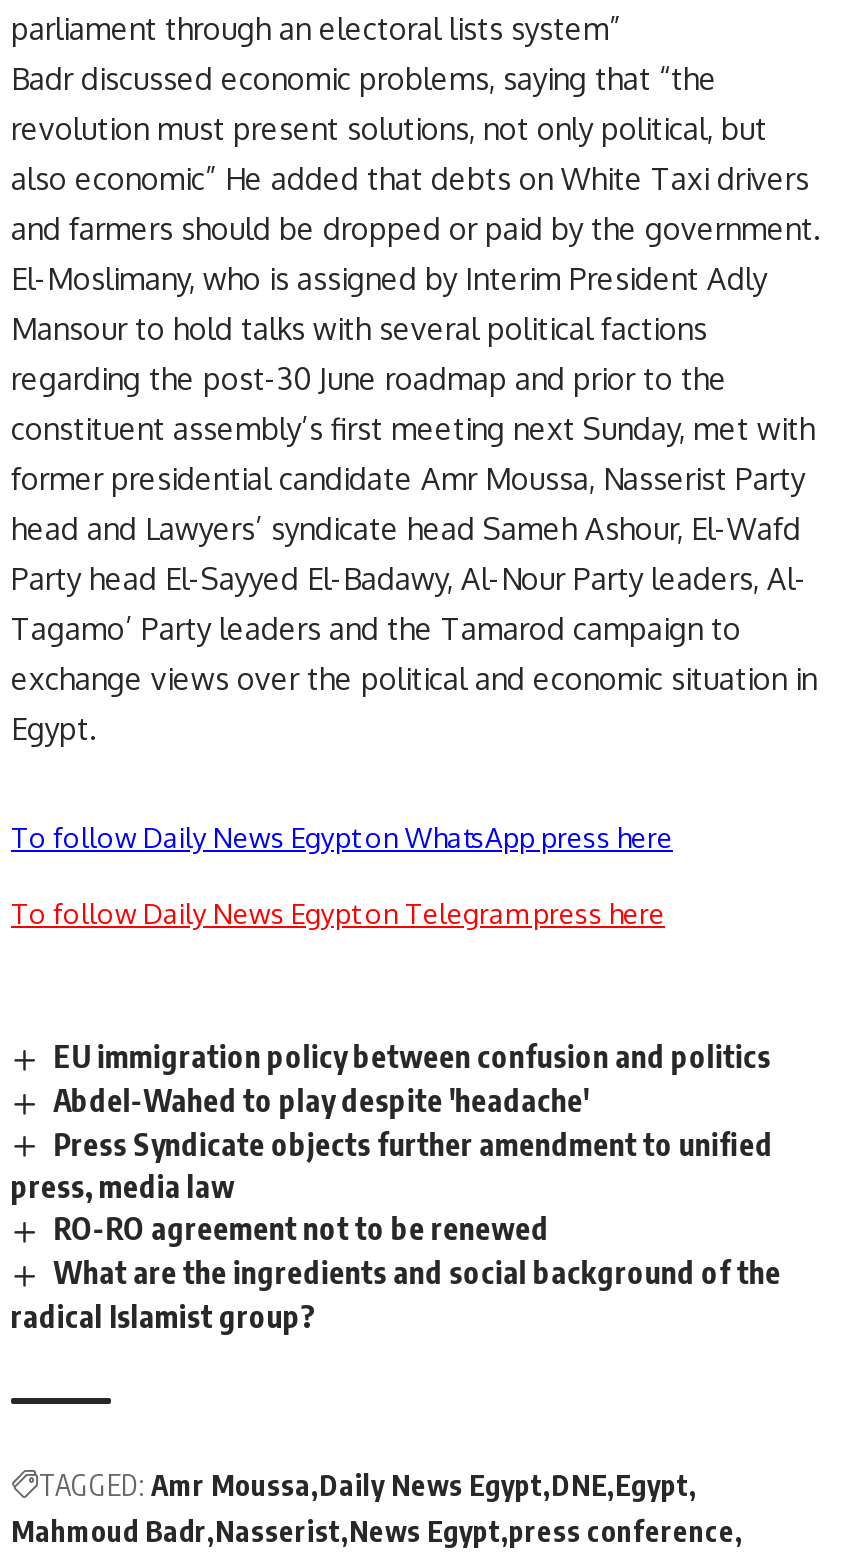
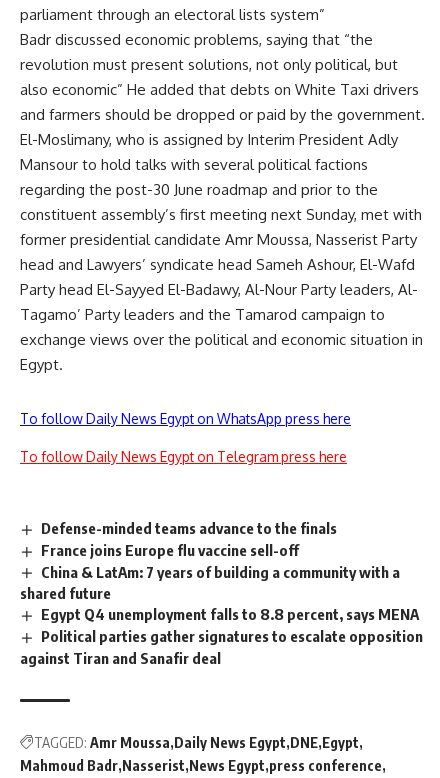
[11,1037,781,1334] EU immigration policy between confusion and politics | Abdel-Wahed to play despite 'headache' | Press Syndicate objects further amendment to unified | press, media law | RO-RO agreement not to be renewed | What are the ingredients and social background of the | radical Islamist group? -> [20,519,423,667] Defense-minded teams advance to the finals | France joins Europe flu vaccine sell-off | China & LatAm: 7 years of building a community with a | shared future | Egypt Q4 unemployment falls to 8.8 percent, says MENA | Political parties gather signatures to escalate opposition | against Tiran and Sanafir deal

